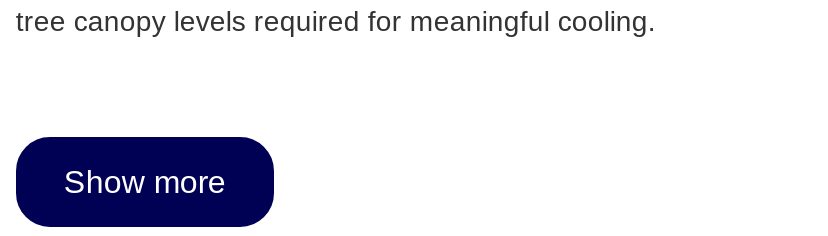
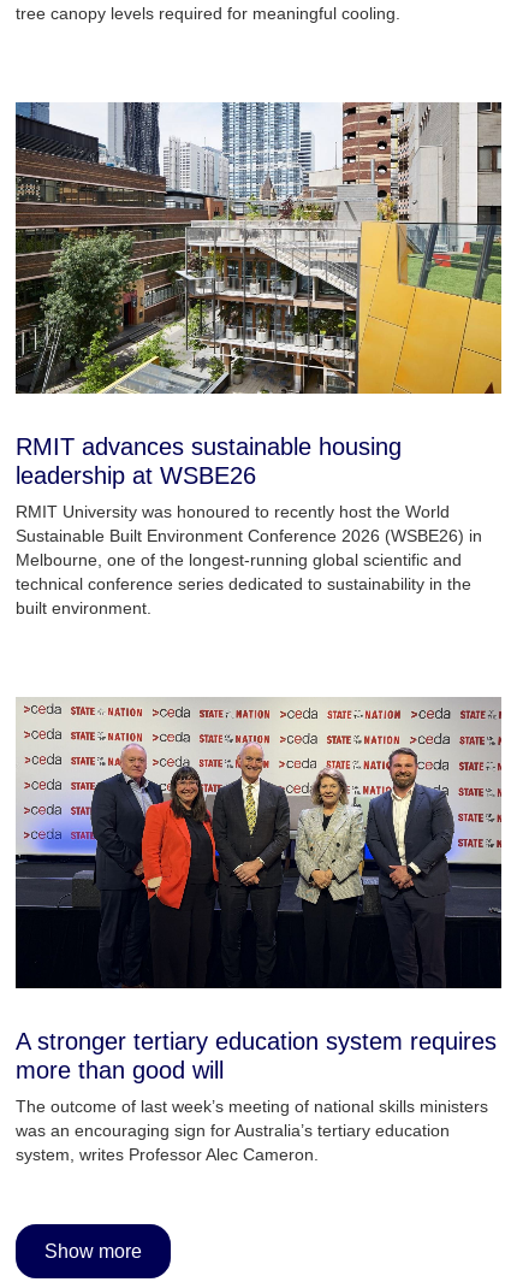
none -> [14,101,503,618] [image] | RMIT advances sustainable housing | leadership at WSBE26 | RMIT University was honoured to recently host the World | Sustainable Built Environment Conference 2026 (WSBE26) in | Melbourne, one of the longest‑running global scientific and | technical conference series dedicated to sustainability in the | built environment.
none -> [14,697,503,1165] [image] | A stronger tertiary education system requires | more than good will | The outcome of last week’s meeting of national skills ministers | was an encouraging sign for Australia’s tertiary education | system, writes Professor Alec Cameron.

